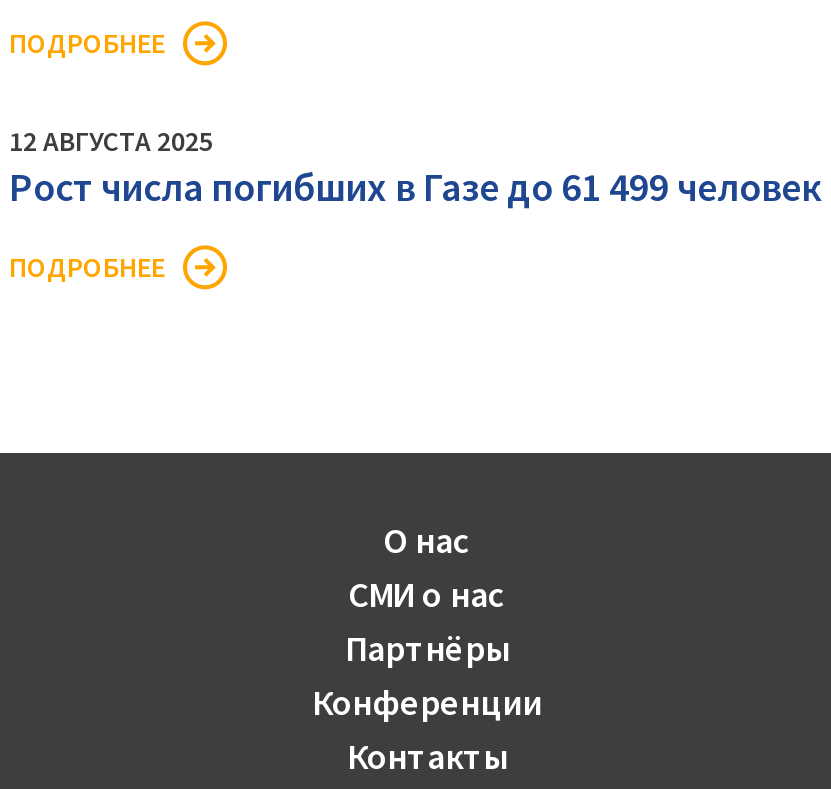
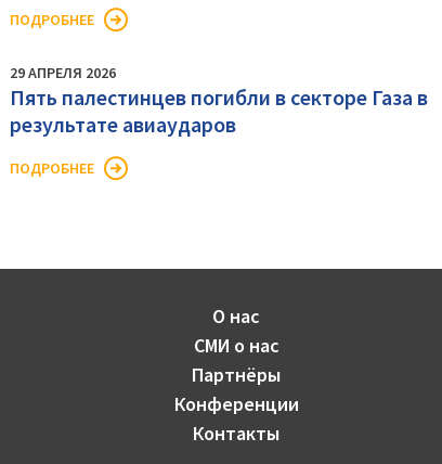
[9,123,821,211] 12 АВГУСТА 2025 | Рост числа погибших в Газе до 61 499 человек -> [10,63,428,138] 29 АПРЕЛЯ 2026 | Пять палестинцев погибли в секторе Газа в | результате авиаударов

